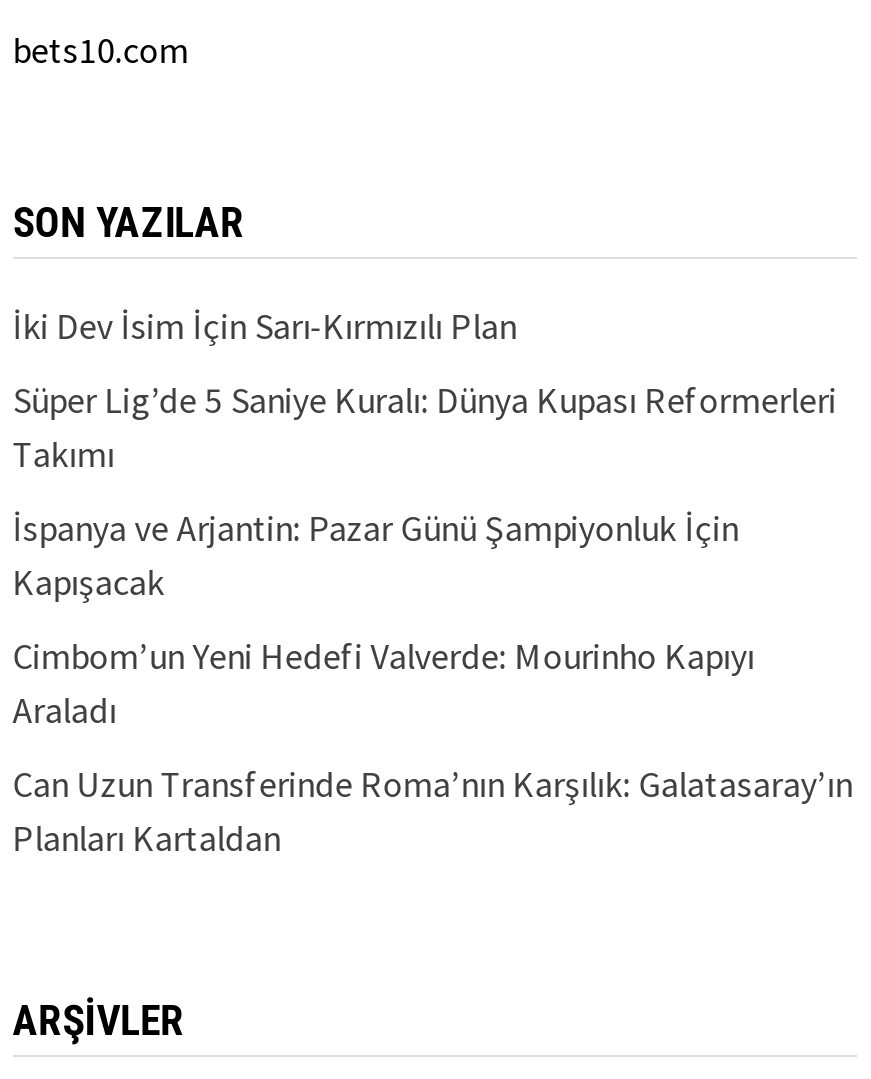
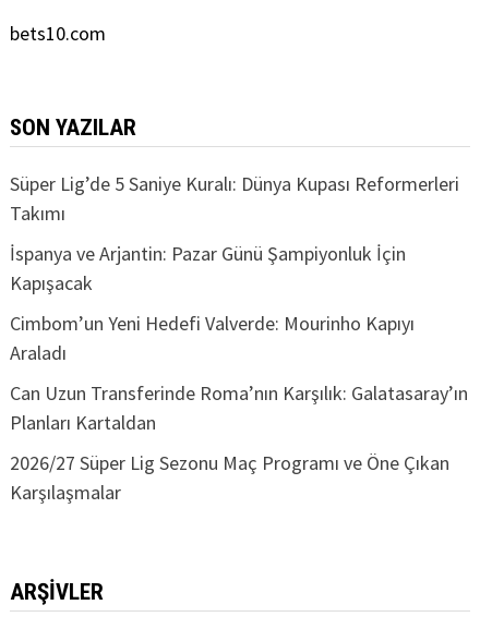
[13,303,517,349] İki Dev İsim İçin Sarı-Kırmızılı Plan -> none
moved [13,377,853,861] -> [10,171,468,435]: Süper Lig’de 5 Saniye Kuralı: Dünya Kupası Reformerleri | Takımı | İspanya ve Arjantin: Pazar Günü Şampiyonluk İçin | Kapışacak | Cimbom’un Yeni Hedefi Valverde: Mourinho Kapıyı | Araladı | Can Uzun Transferinde Roma’nın Karşılık: Galatasaray’ın | Planları Kartaldan
none -> [10,450,449,505] 2026/27 Süper Lig Sezonu Maç Programı ve Öne Çıkan | Karşılaşmalar

